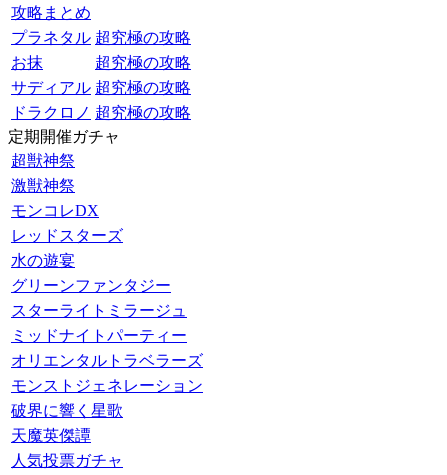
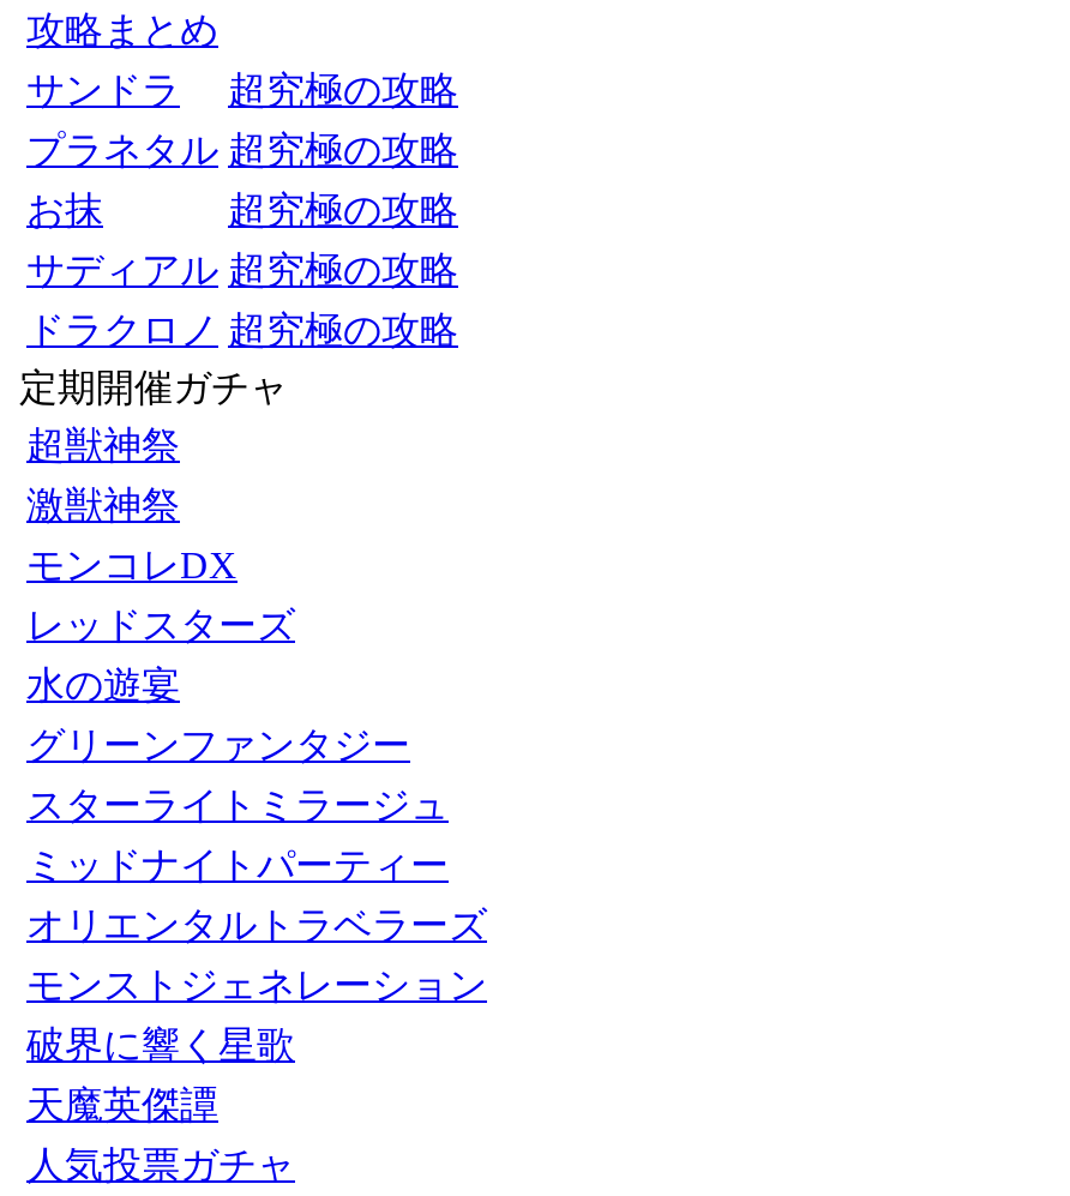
none -> [26,70,458,110] サンドラ | 超究極の攻略

